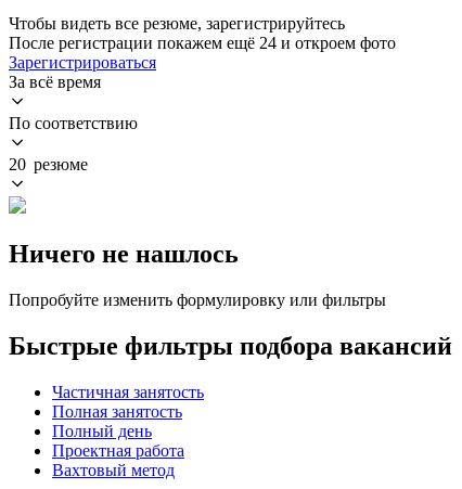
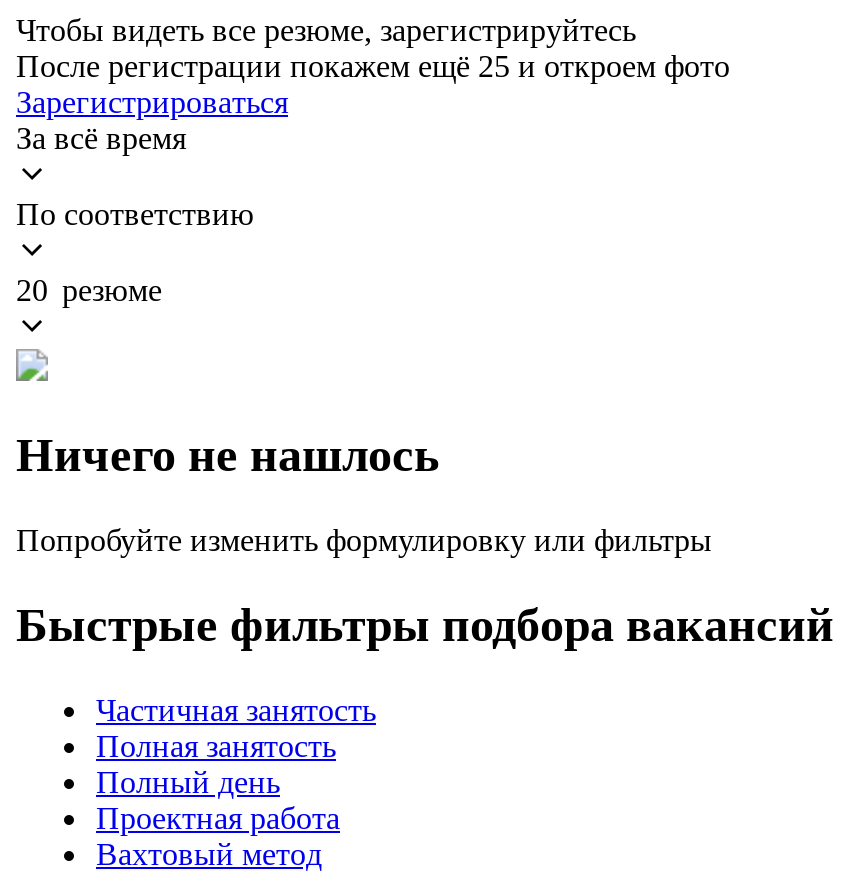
[9,34,396,52] После регистрации покажем ещё 24 и откроем фото -> [16,49,730,83] После регистрации покажем ещё 25 и откроем фото

